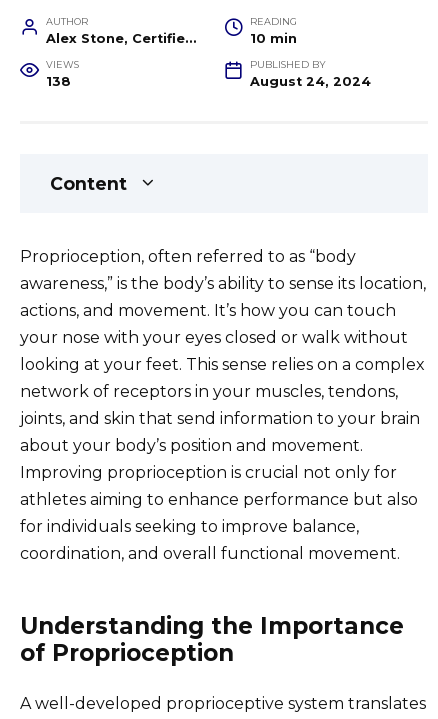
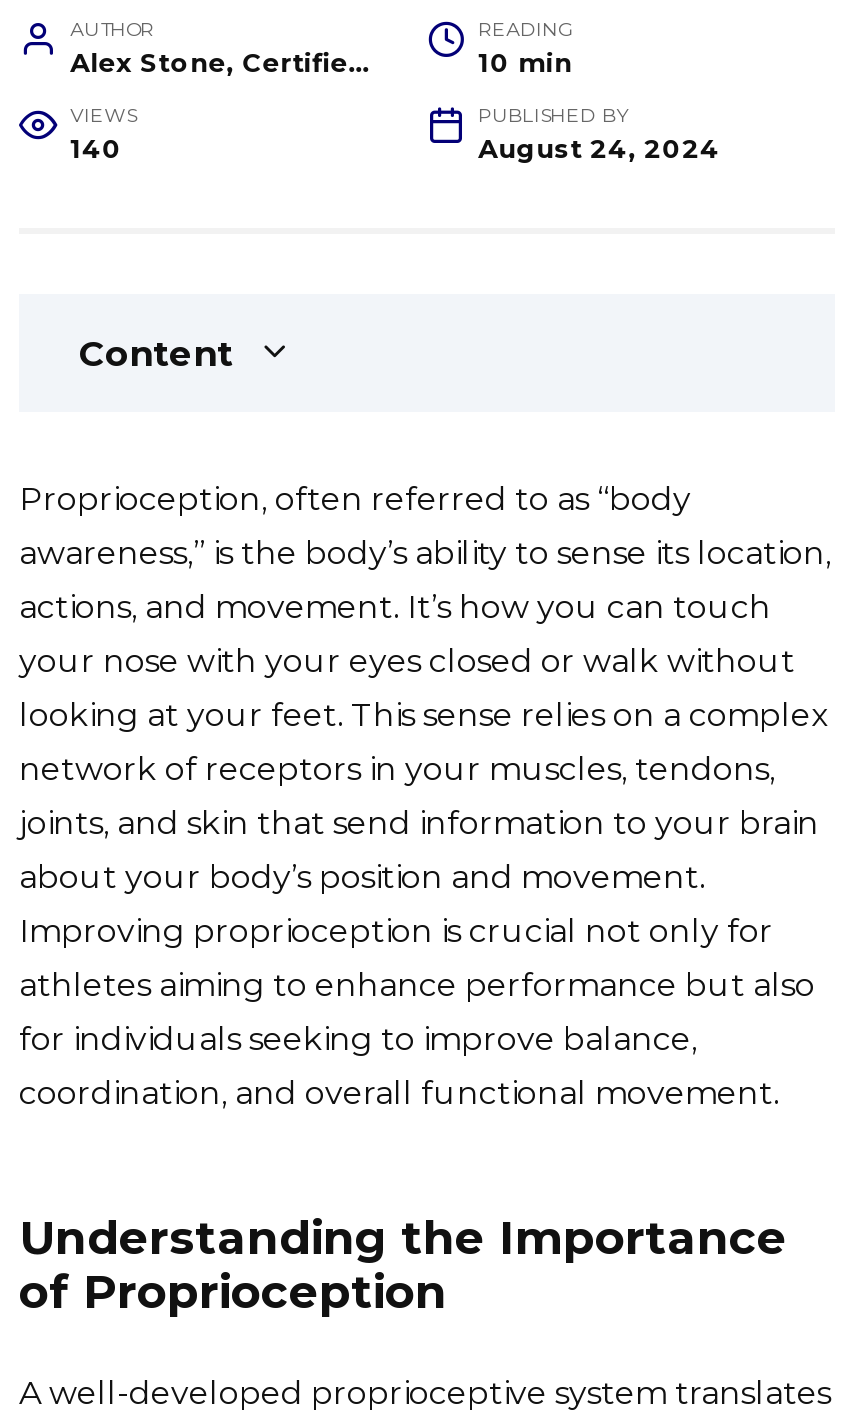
[46,74,71,89] 138 -> [70,134,122,164] 140

